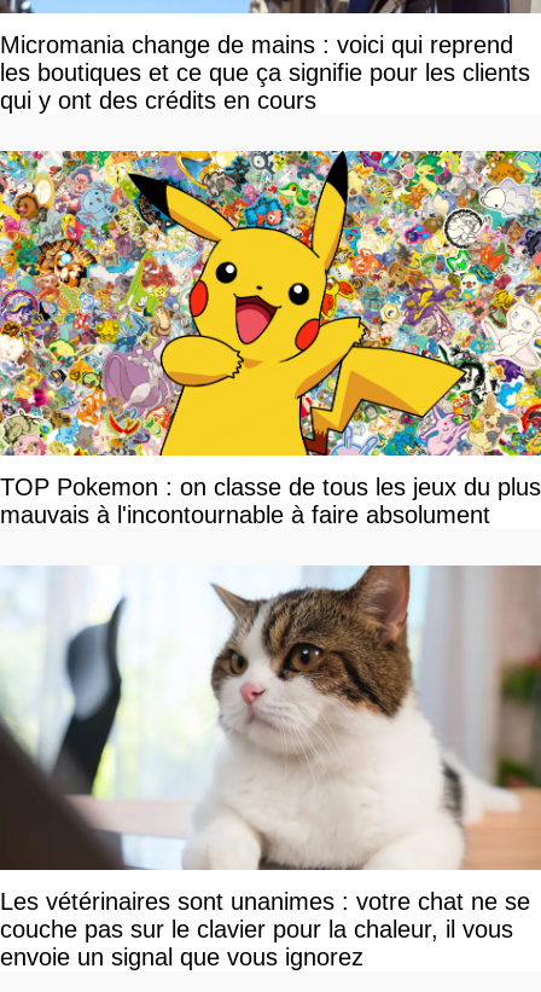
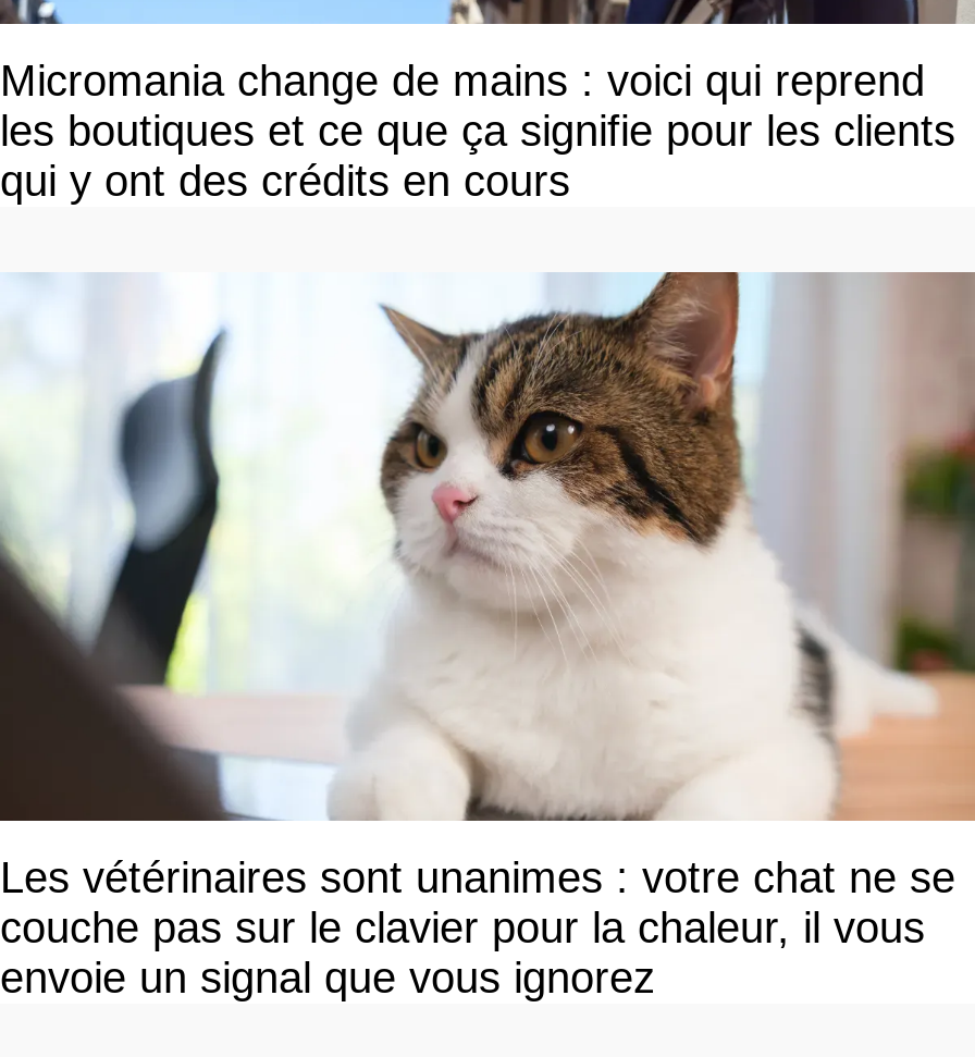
[0,150,541,528] [image] | TOP Pokemon : on classe de tous les jeux du plus | mauvais à l'incontournable à faire absolument -> none

